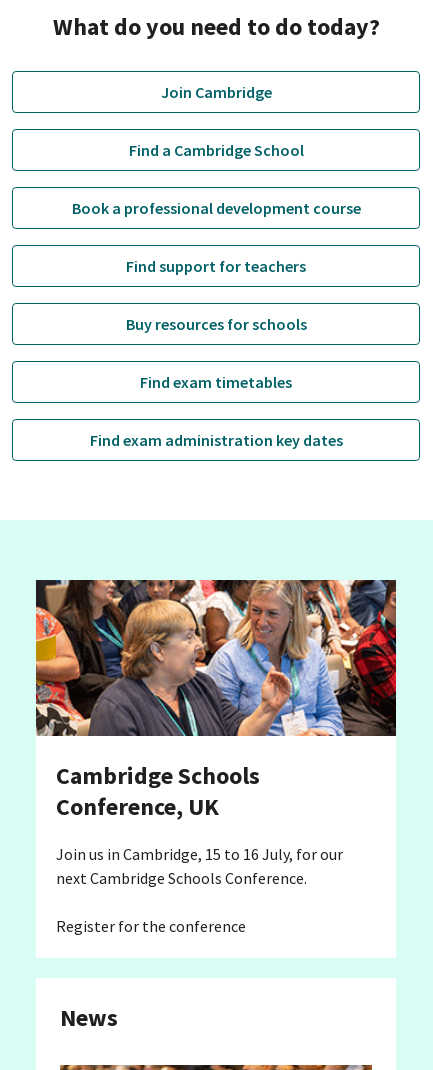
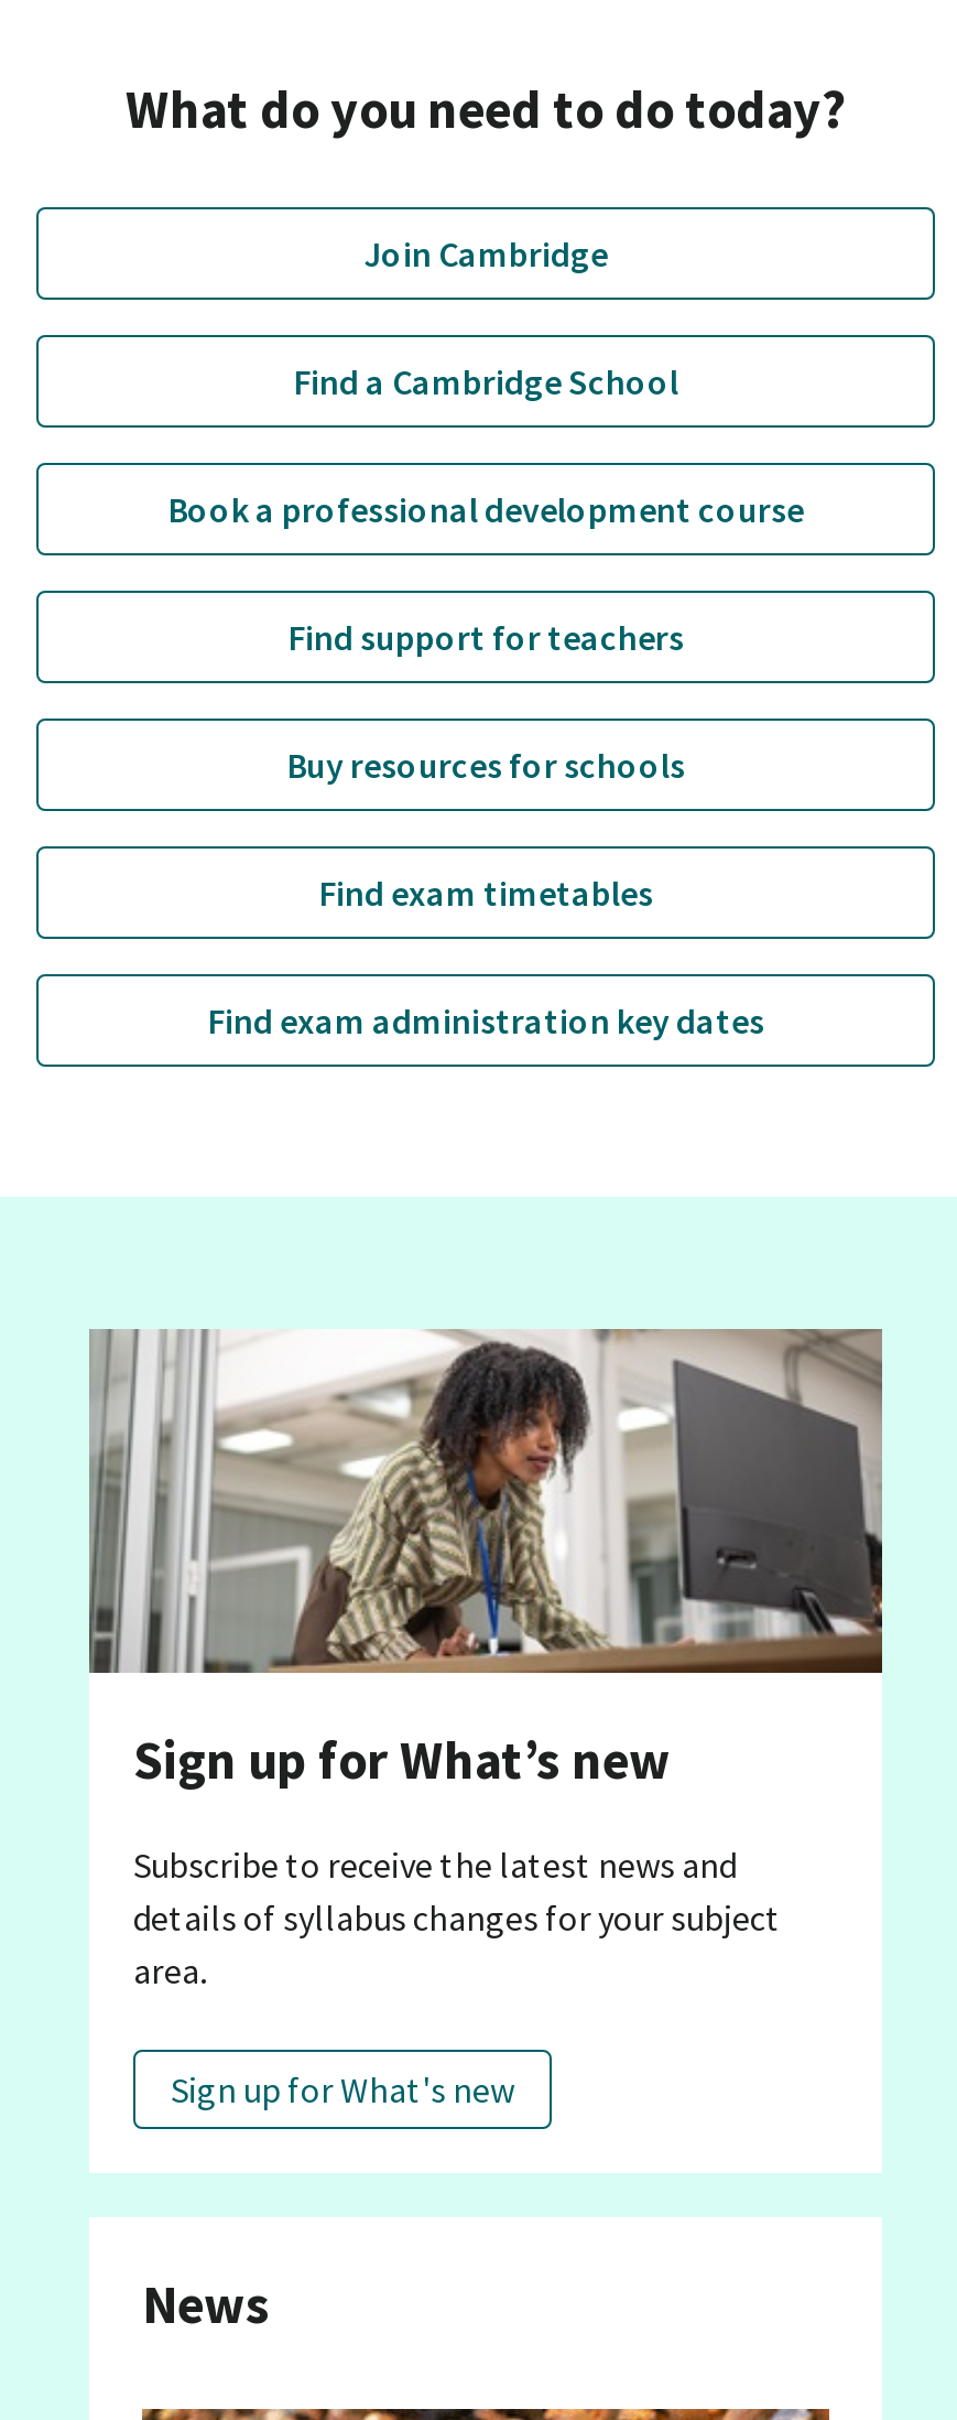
[35,579,397,822] [image] | Cambridge Schools | Conference, UK -> [89,1327,884,1794] [image] | Sign up for What’s new
[56,844,343,888] Join us in Cambridge, 15 to 16 July, for our | next Cambridge Schools Conference. -> [133,1843,781,1992] Subscribe to receive the latest news and | details of syllabus changes for your subject | area.
[56,916,246,936] Register for the conference -> [171,2067,514,2111] Sign up for What's new

